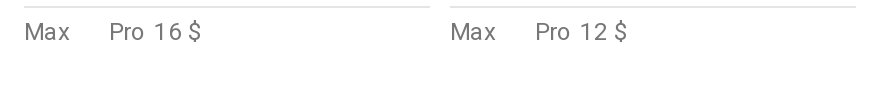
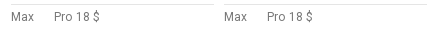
[24,19,202,47] Max Pro 16 $ -> [11,10,100,24] Max Pro 18 $
[450,19,628,47] Max Pro 12 $ -> [224,10,313,24] Max Pro 18 $

